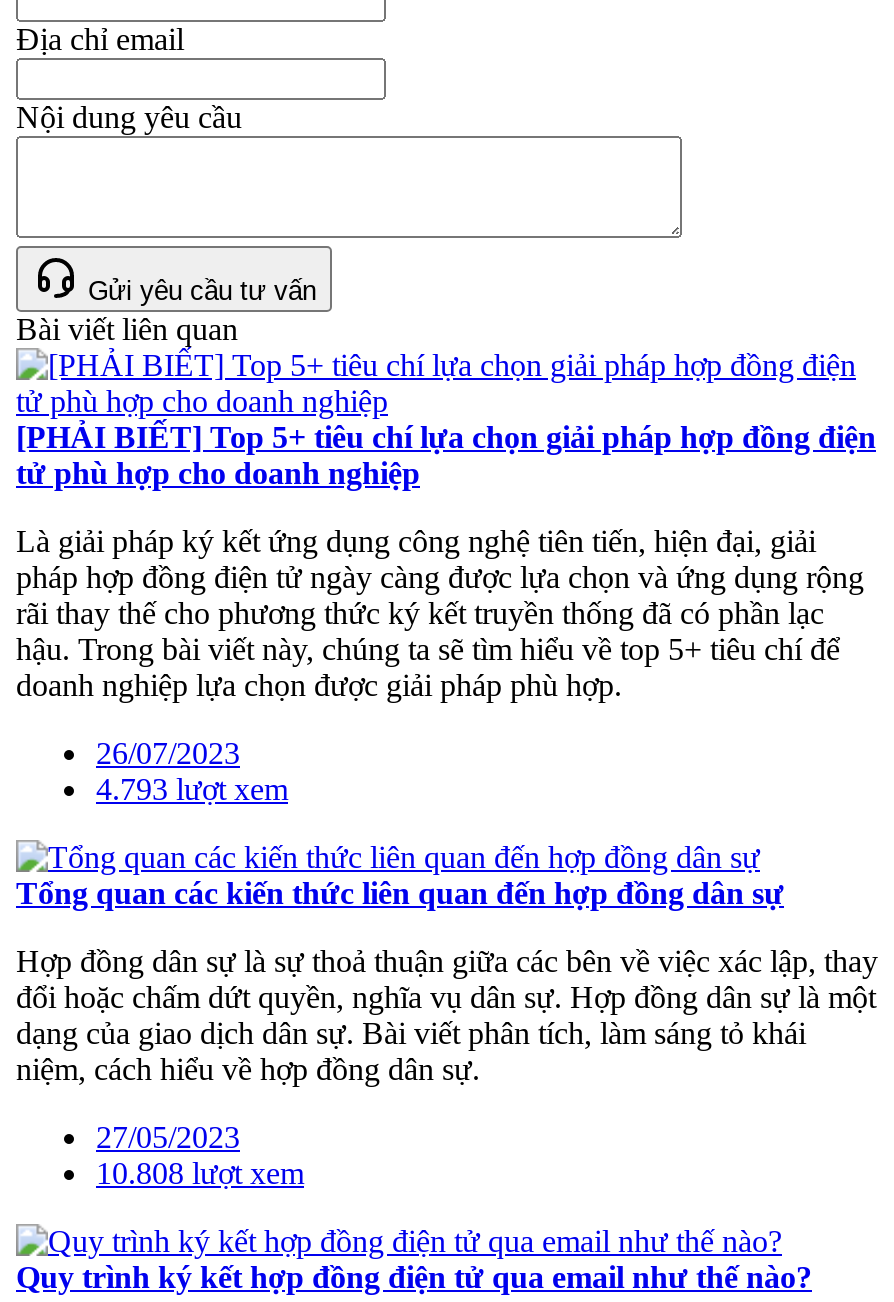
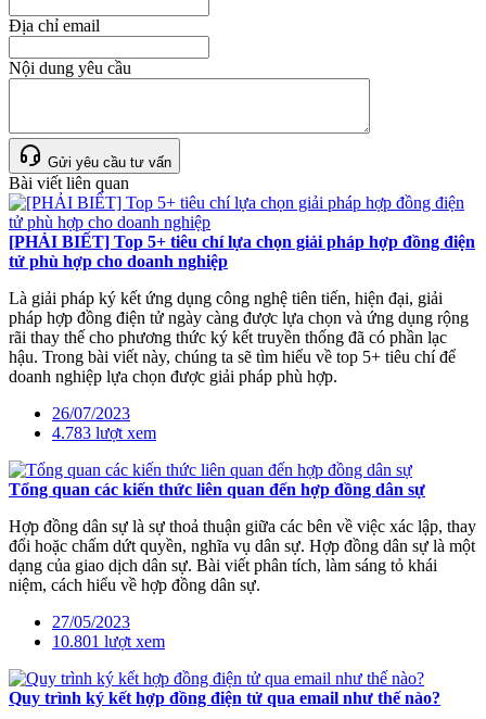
[96,771,288,805] 4.793 lượt xem -> [52,423,156,442] 4.783 lượt xem
[96,1155,304,1189] 10.808 lượt xem -> [52,632,165,650] 10.801 lượt xem

